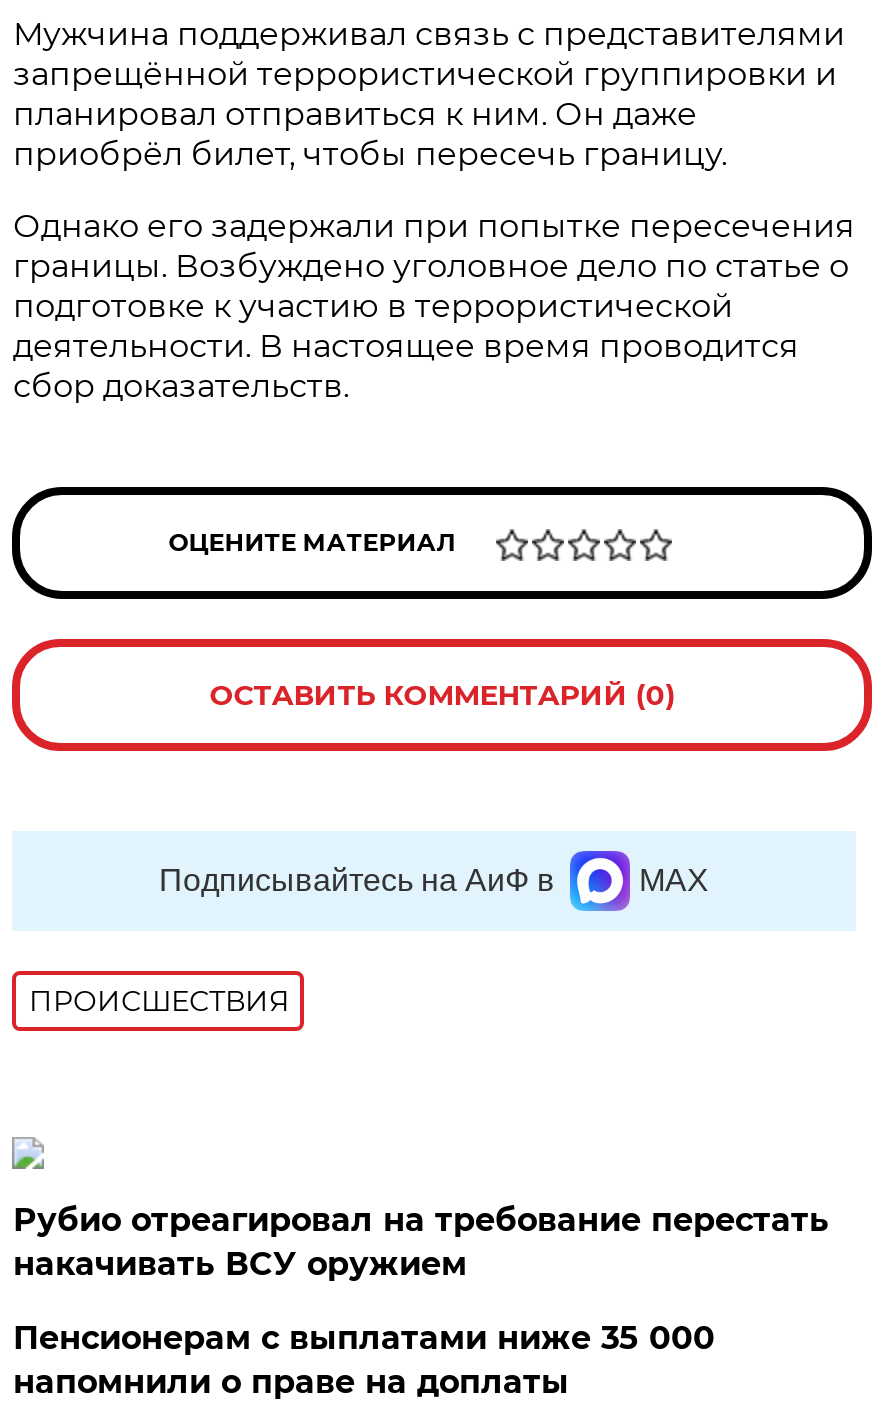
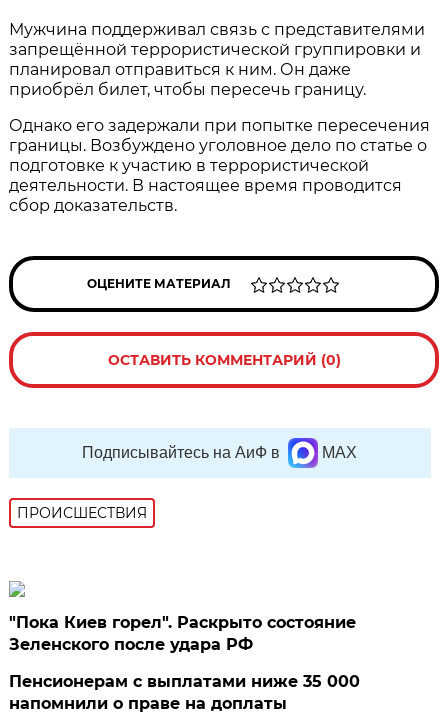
[13,1201,829,1283] Рубио отреагировал на требование перестать | накачивать ВСУ оружием -> [9,613,356,654] "Пока Киев горел". Раскрыто состояние | Зеленского после удара РФ

